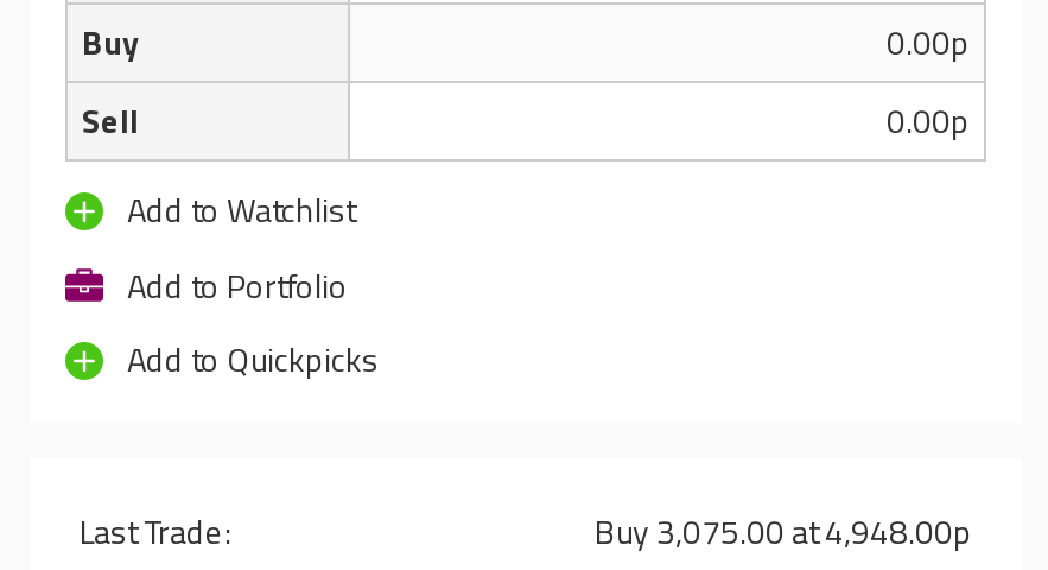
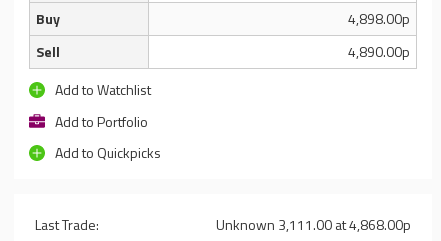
[887,17,970,66] 0.00p -> [348,8,410,29] 4,898.00p
[887,95,970,145] 0.00p -> [348,41,410,62] 4,890.00p
[595,505,972,555] Buy 3,075.00 at 4,948.00p -> [216,213,411,234] Unknown 3,111.00 at 4,868.00p

